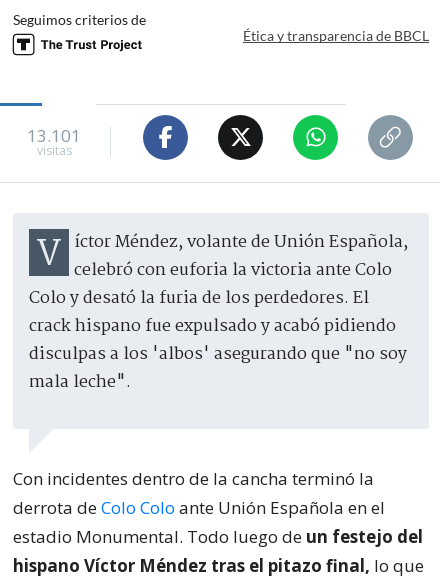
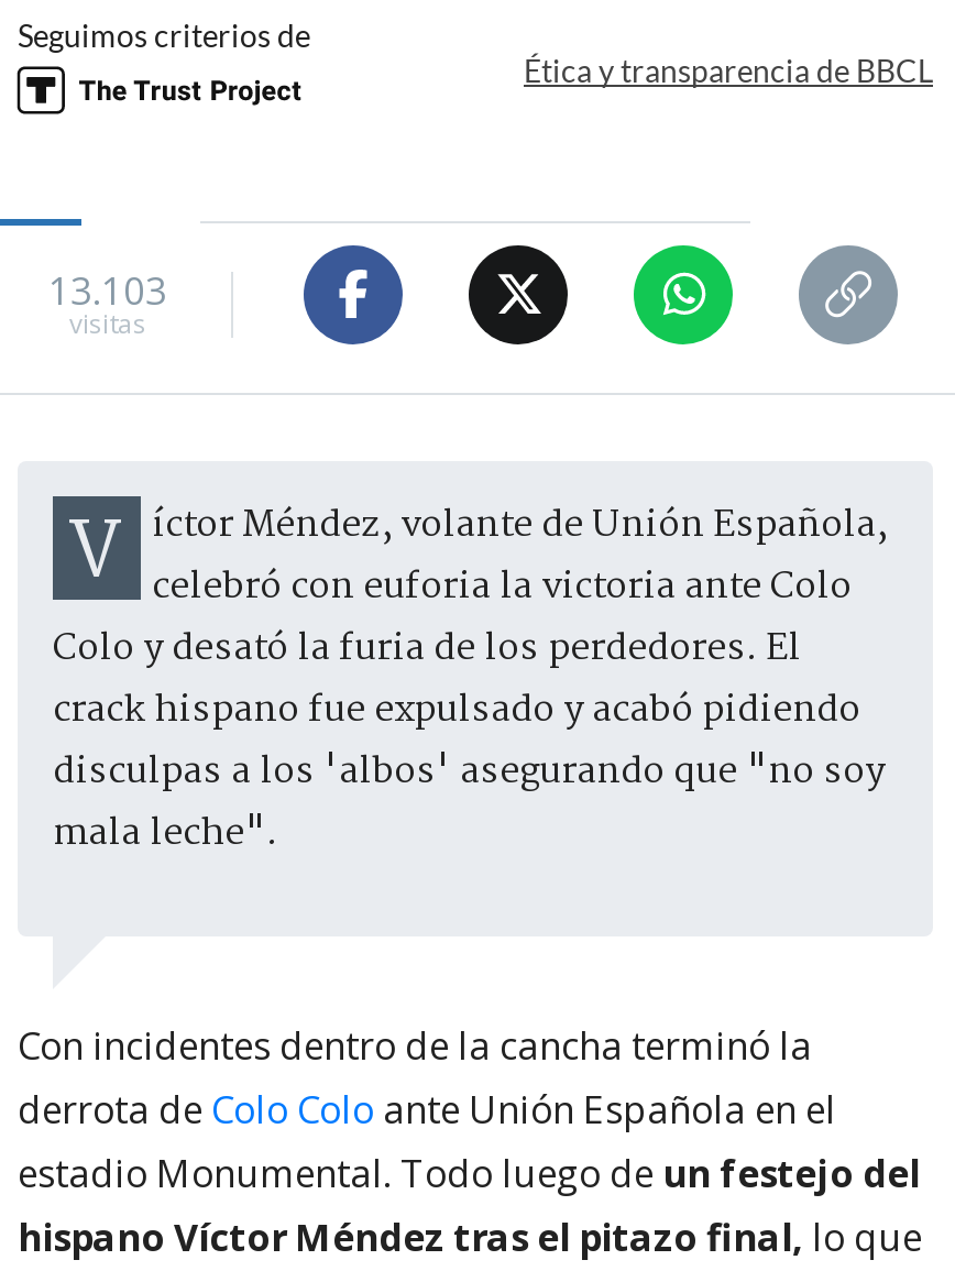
[27,124,81,147] 13.101 -> [48,266,167,316] 13.103

